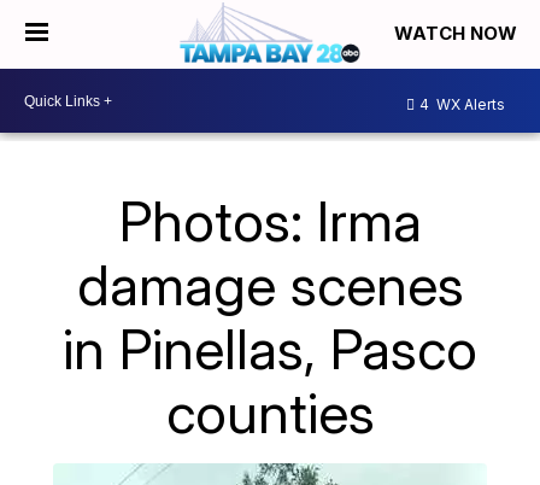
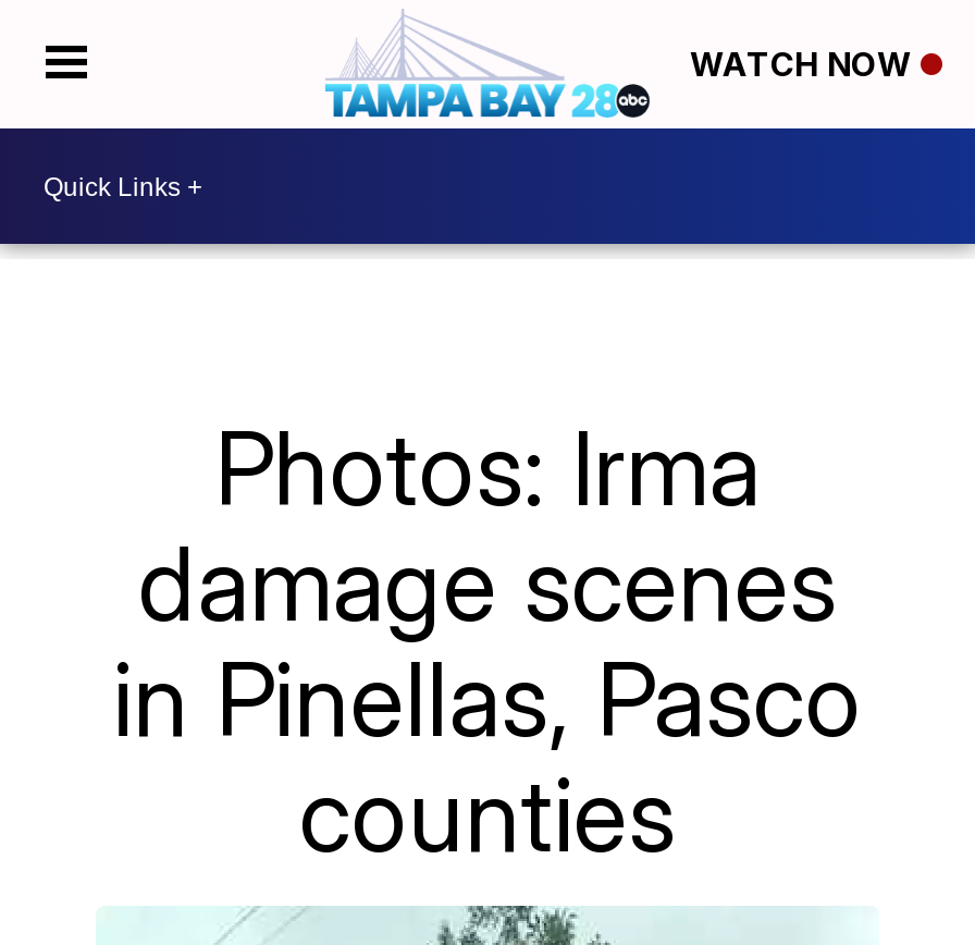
[419,95,505,113] 4 WX Alerts -> none

